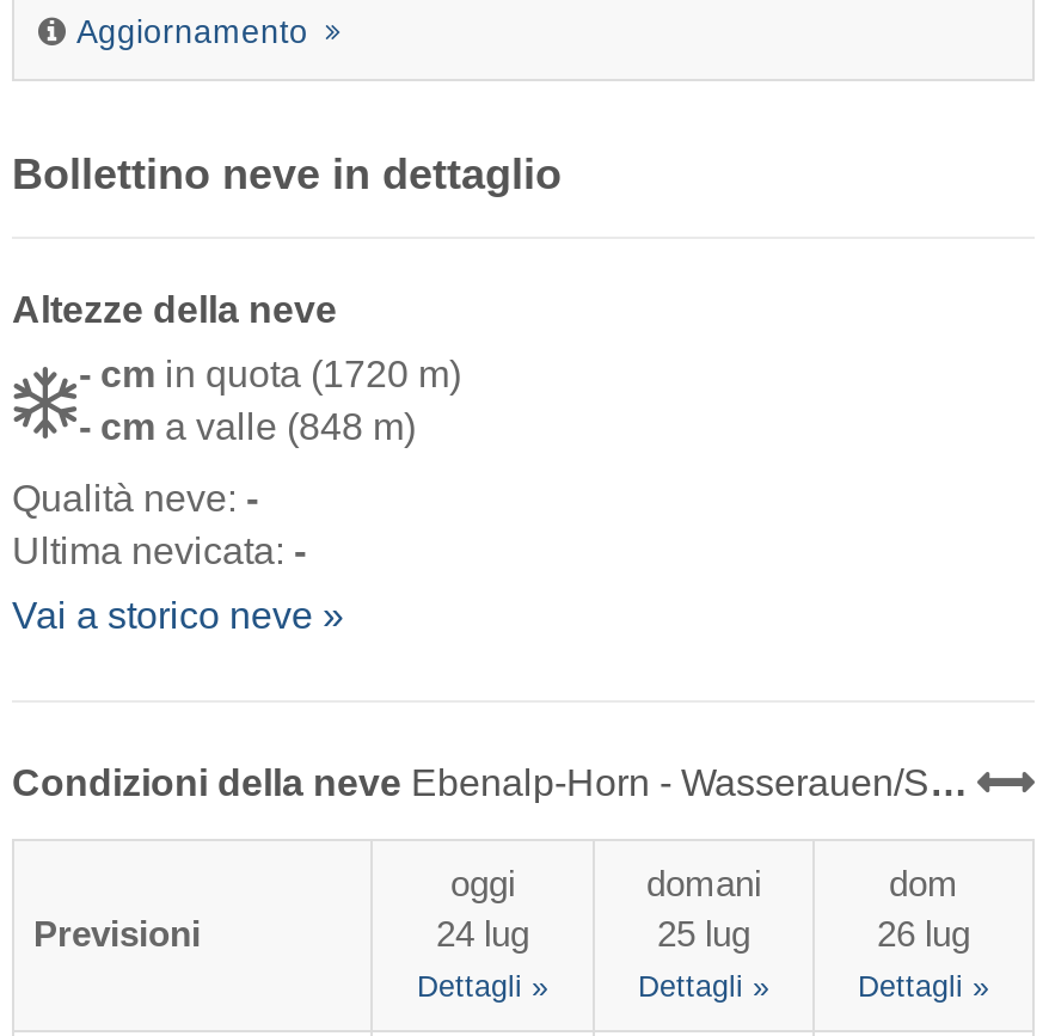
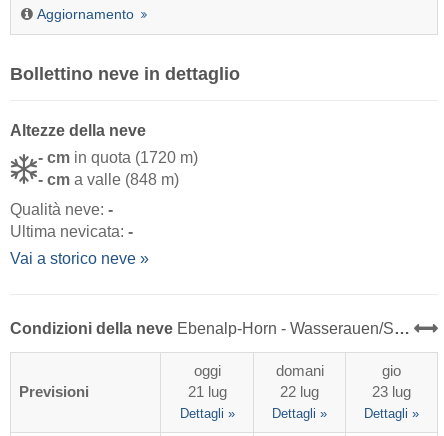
[877,866,970,955] dom | 26 lug -> [372,363,411,400] gio | 23 lug
[436,916,529,955] 24 lug -> [187,384,226,400] 21 lug
[657,916,750,955] 25 lug -> [280,384,319,400] 22 lug

